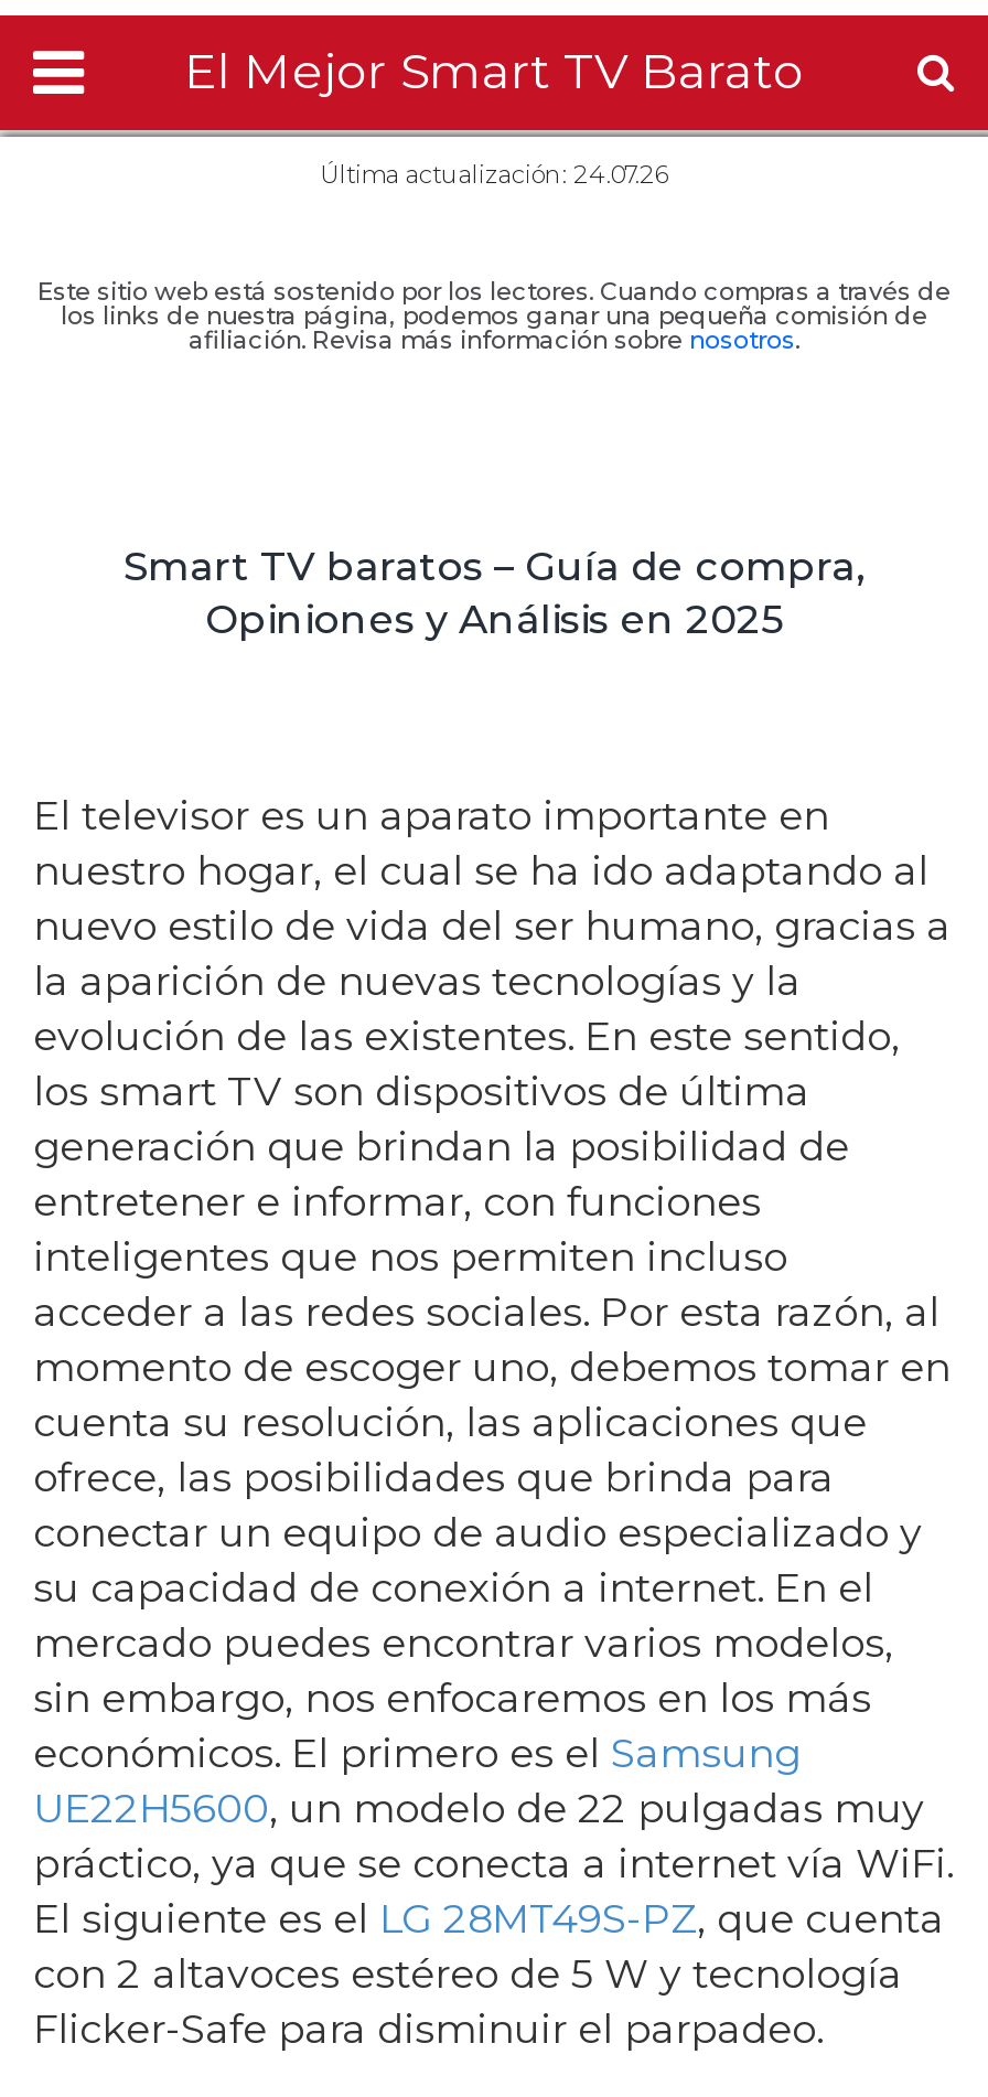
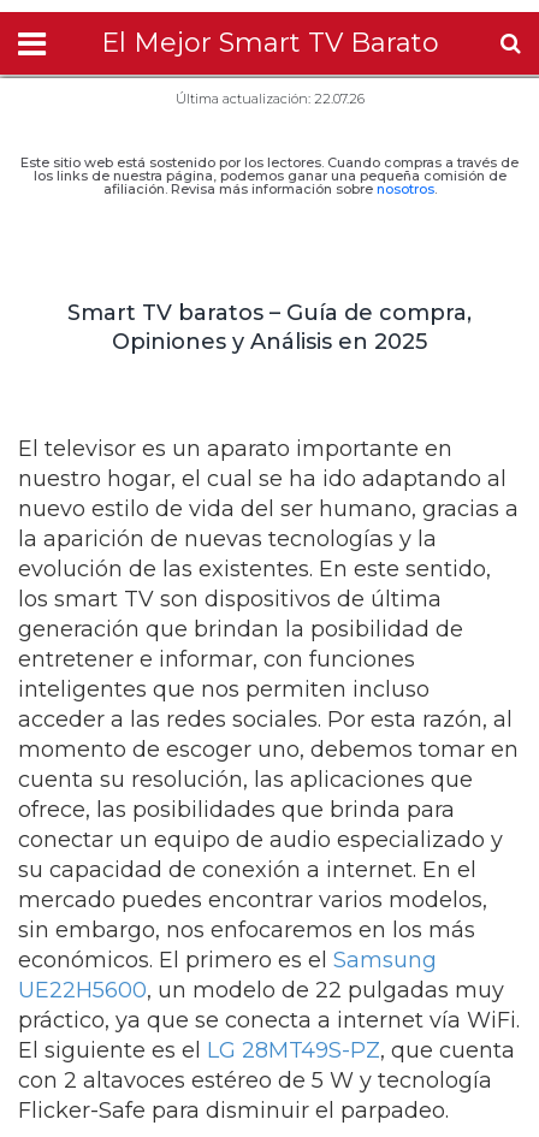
[320,159,668,190] Última actualización: 24.07.26 -> [175,90,364,107] Última actualización: 22.07.26

